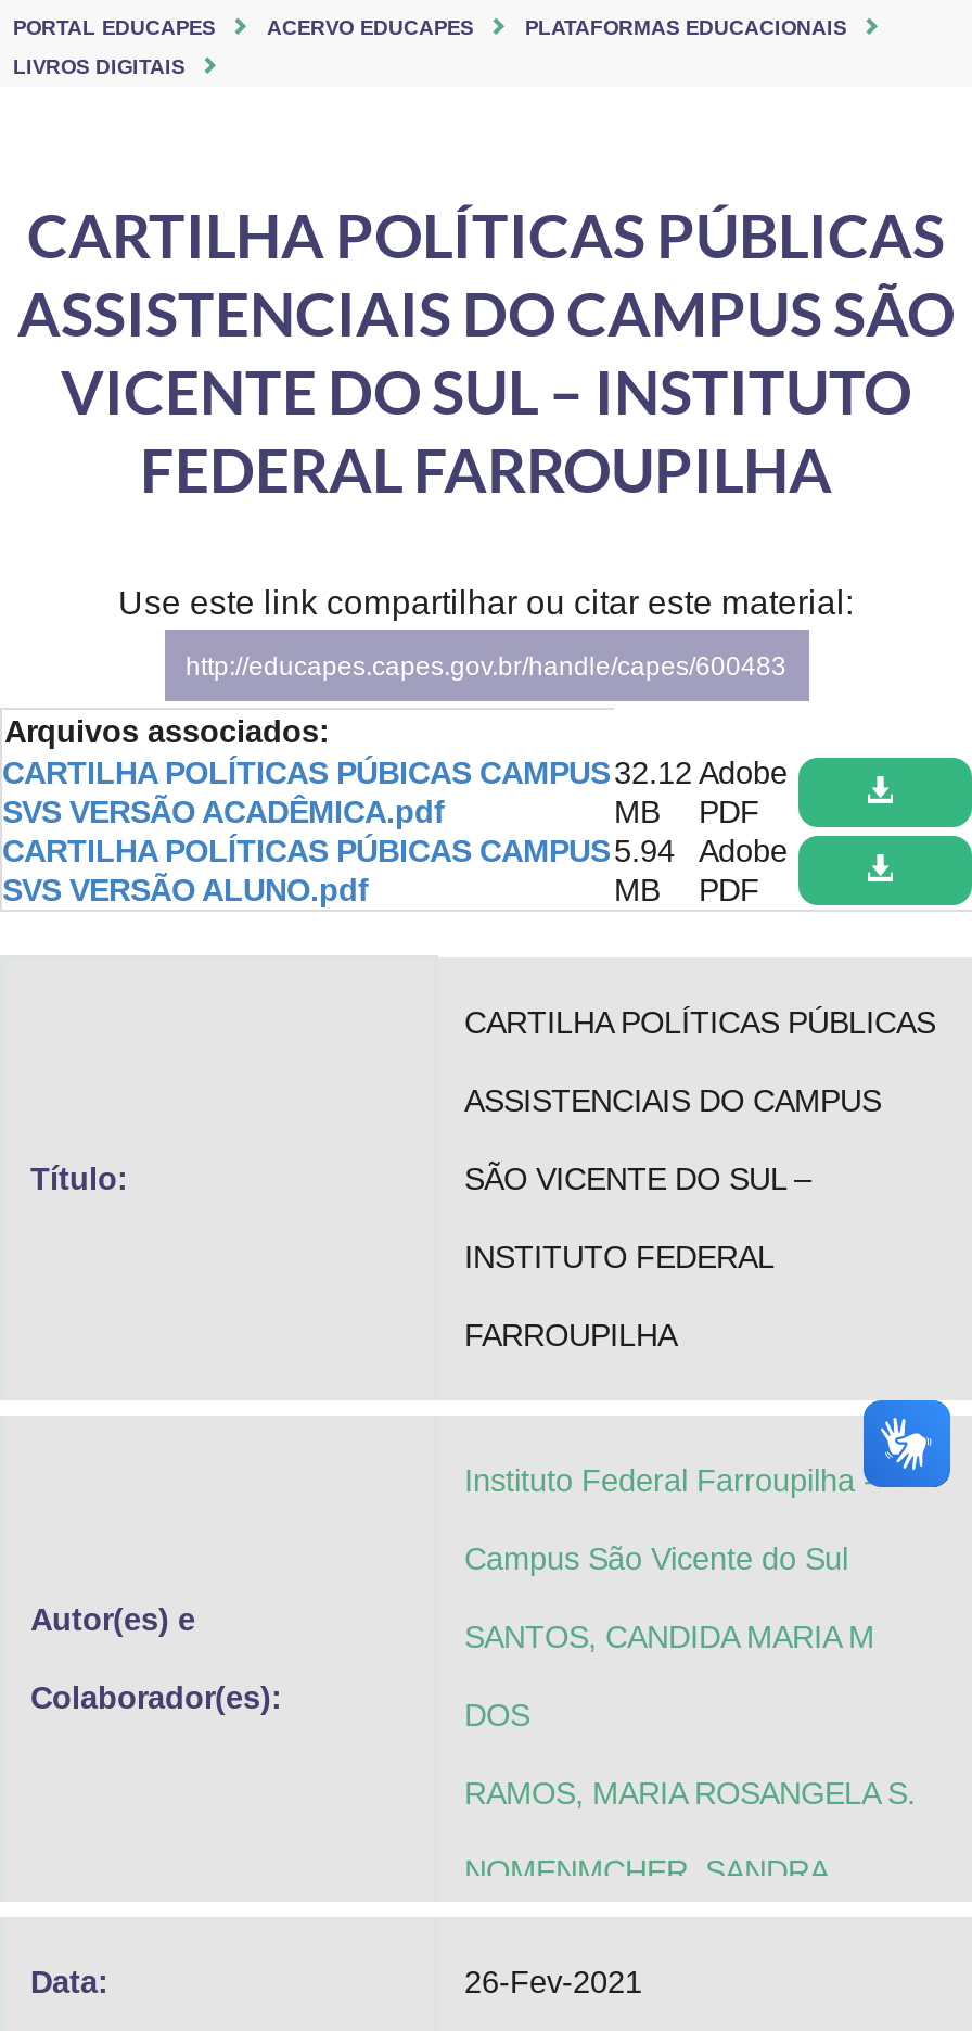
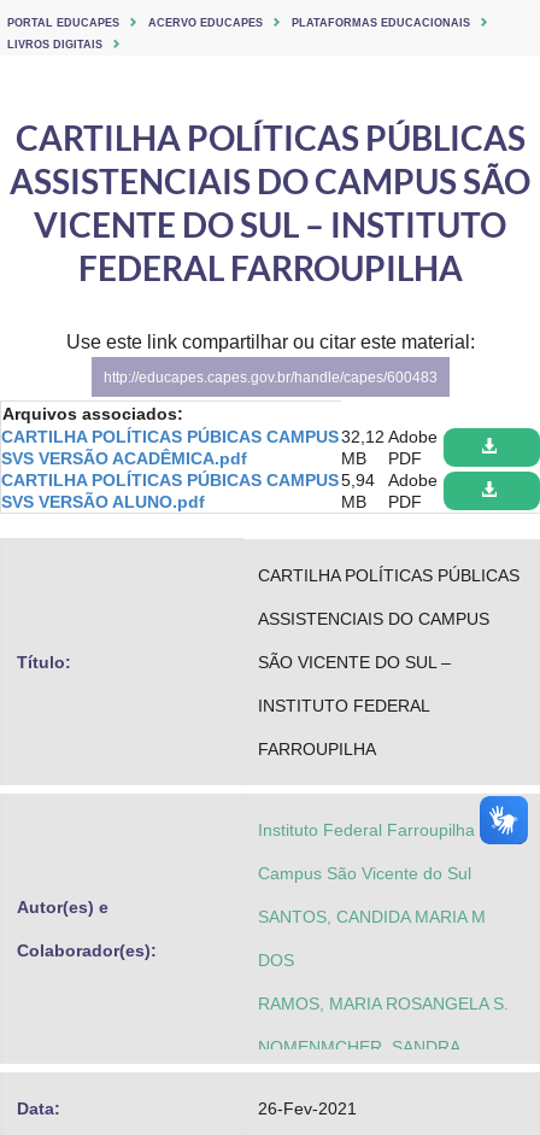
[2,756,788,791] CARTILHA POLÍTICAS PÚBICAS CAMPUS 32.12 Adobe -> [1,427,438,447] CARTILHA POLÍTICAS PÚBICAS CAMPUS 32,12 Adobe
[2,835,788,869] CARTILHA POLÍTICAS PÚBICAS CAMPUS 5.94 Adobe -> [1,471,438,490] CARTILHA POLÍTICAS PÚBICAS CAMPUS 5,94 Adobe
[861,1398,952,1507] [image] -> [480,785,529,846] [image]

